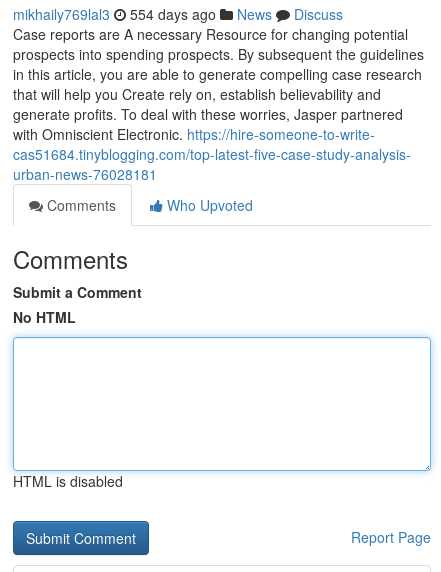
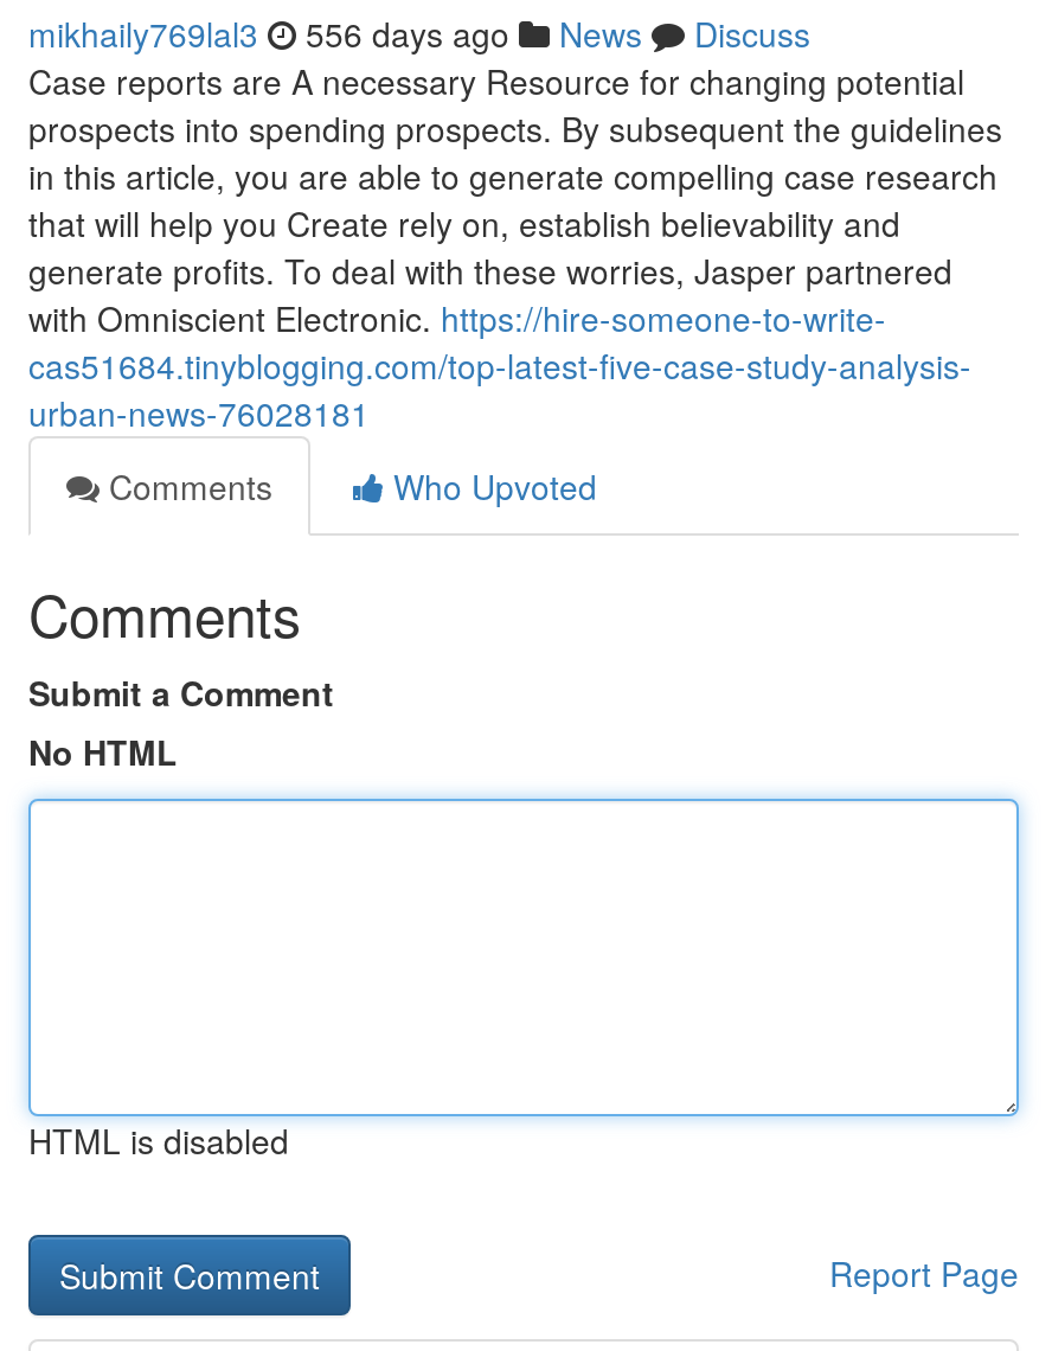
[13,4,343,24] mikhaily769lal3 554 days ago News Discuss -> [28,9,810,57] mikhaily769lal3 556 days ago News Discuss

